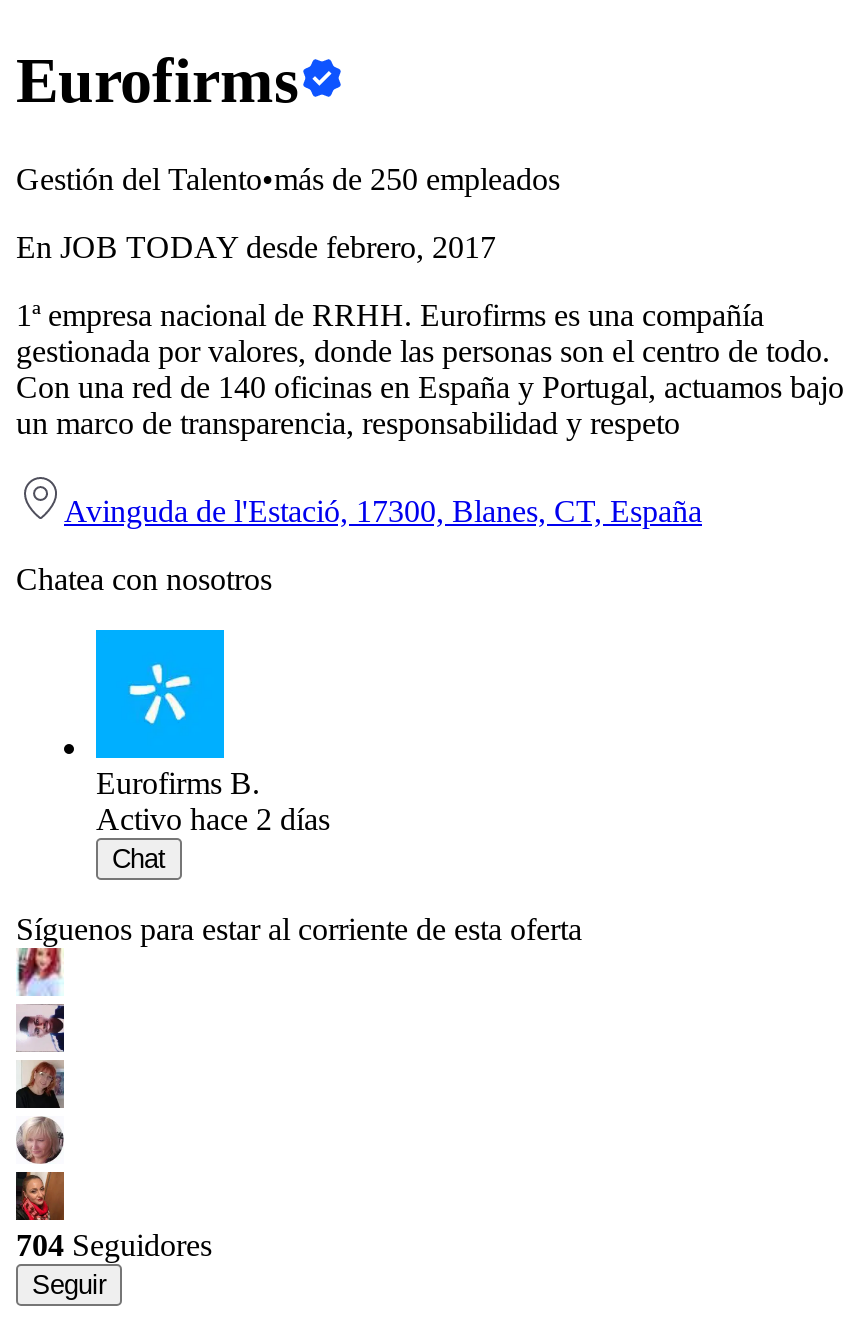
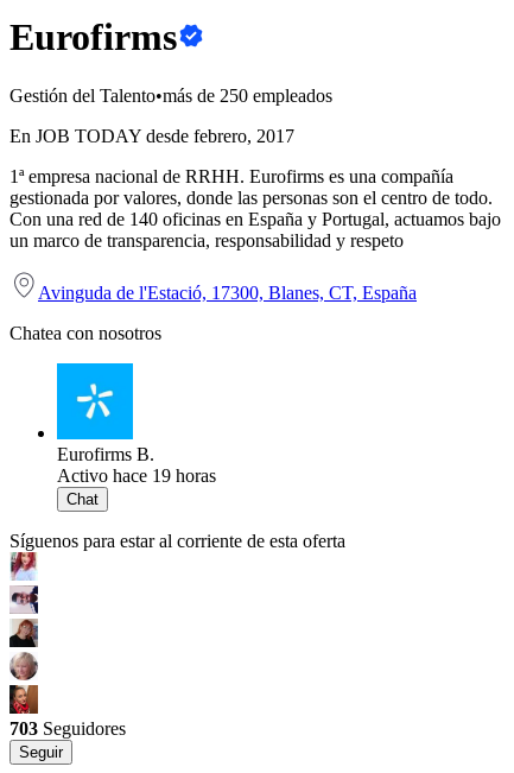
[96,802,330,836] Activo hace 2 días -> [57,465,216,486] Activo hace 19 horas
[16,1228,212,1262] 704 Seguidores -> [9,718,126,738] 703 Seguidores

